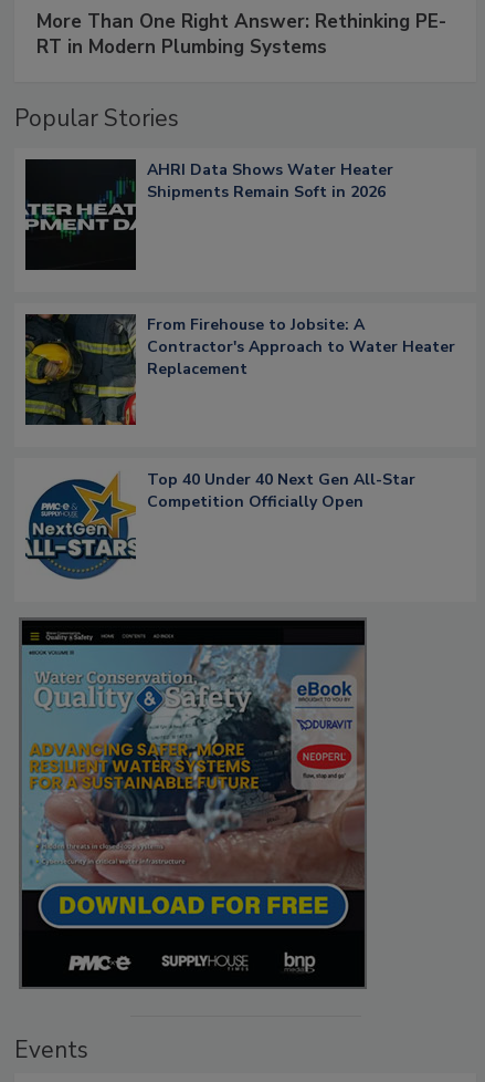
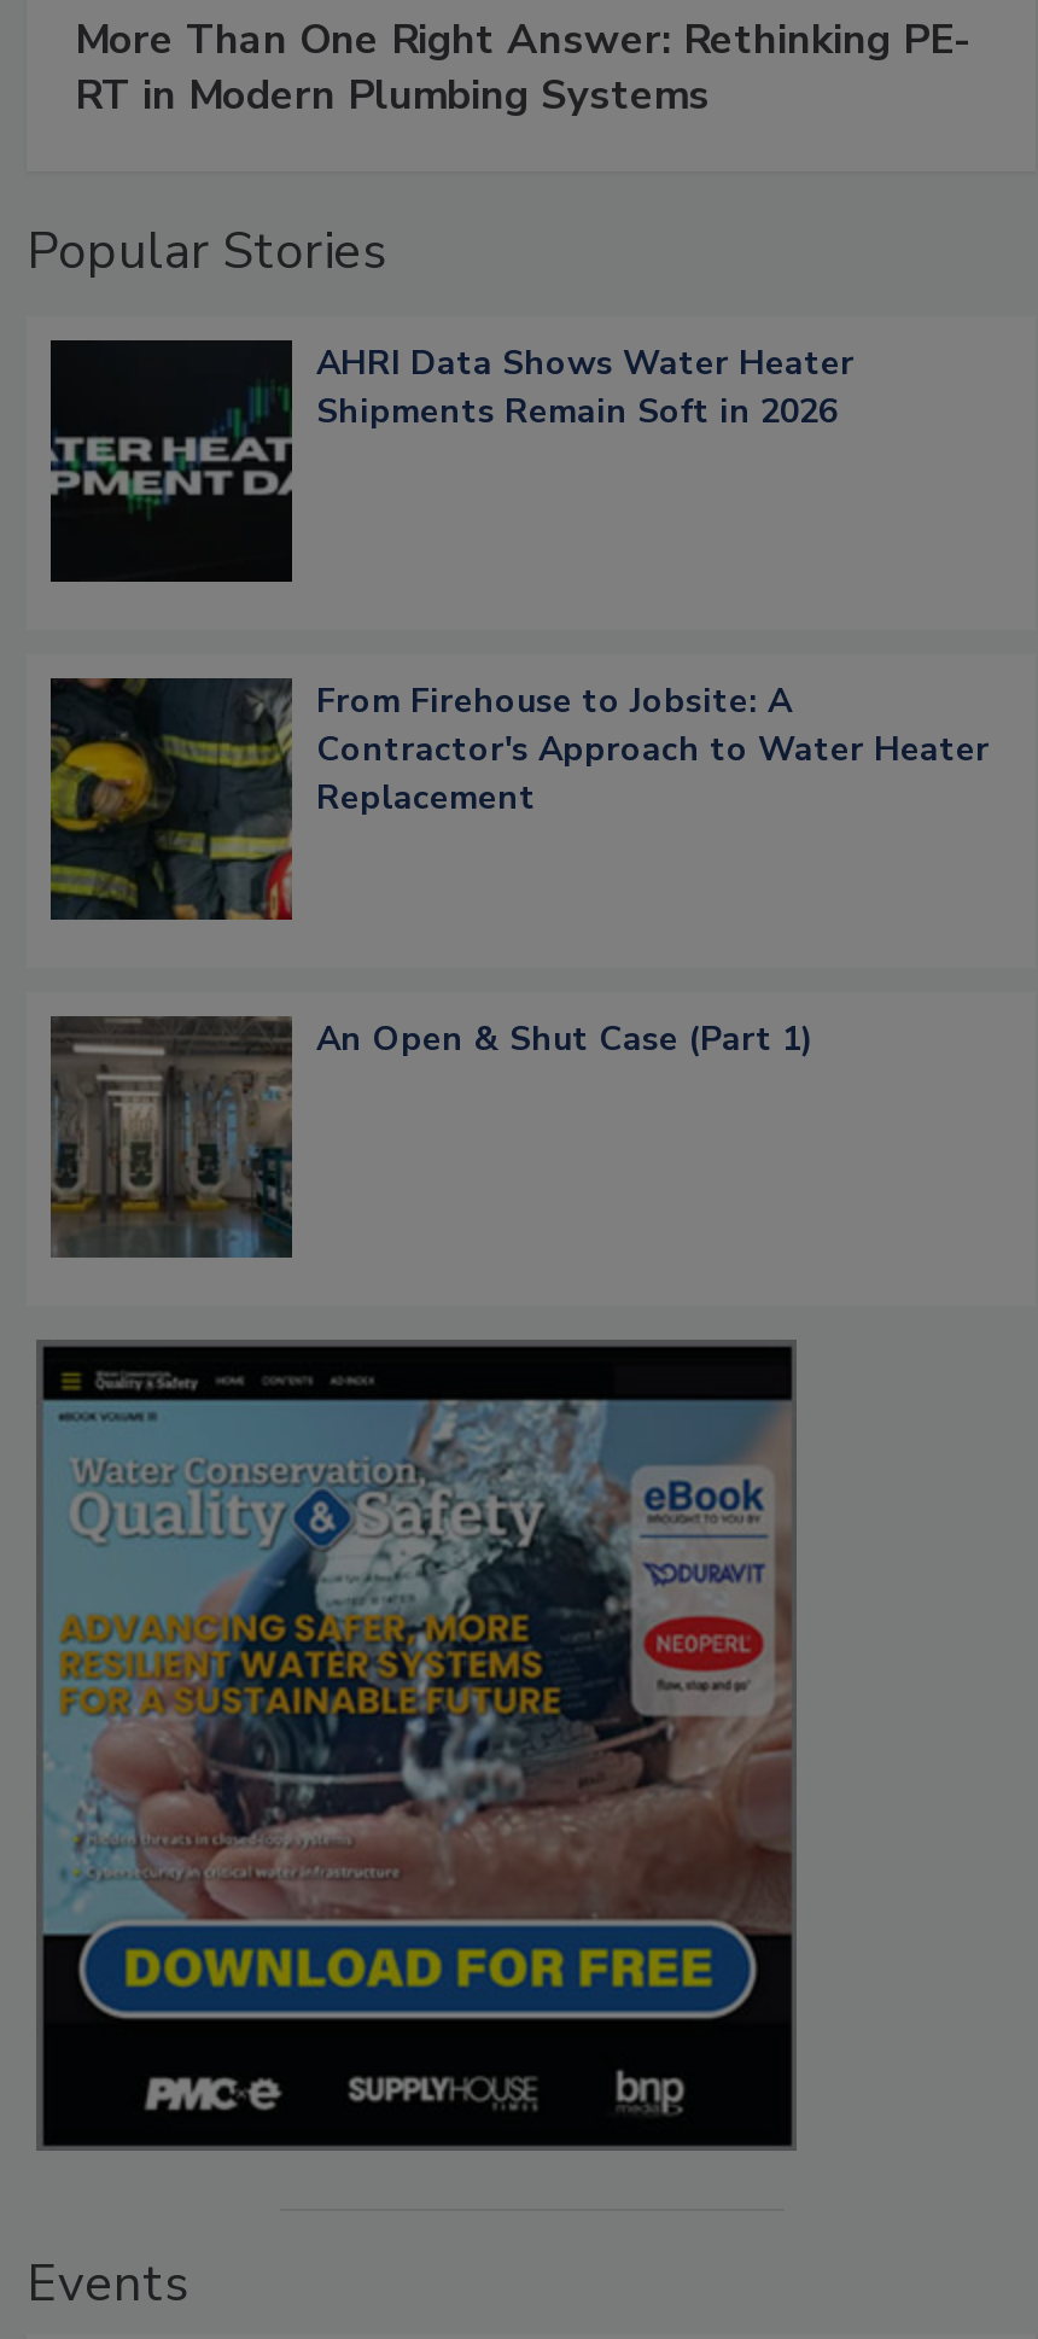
[25,469,415,580] [image] | Top 40 Under 40 Next Gen All-Star | Competition Officially Open -> [48,1014,814,1260] [image] | An Open & Shut Case (Part 1)

